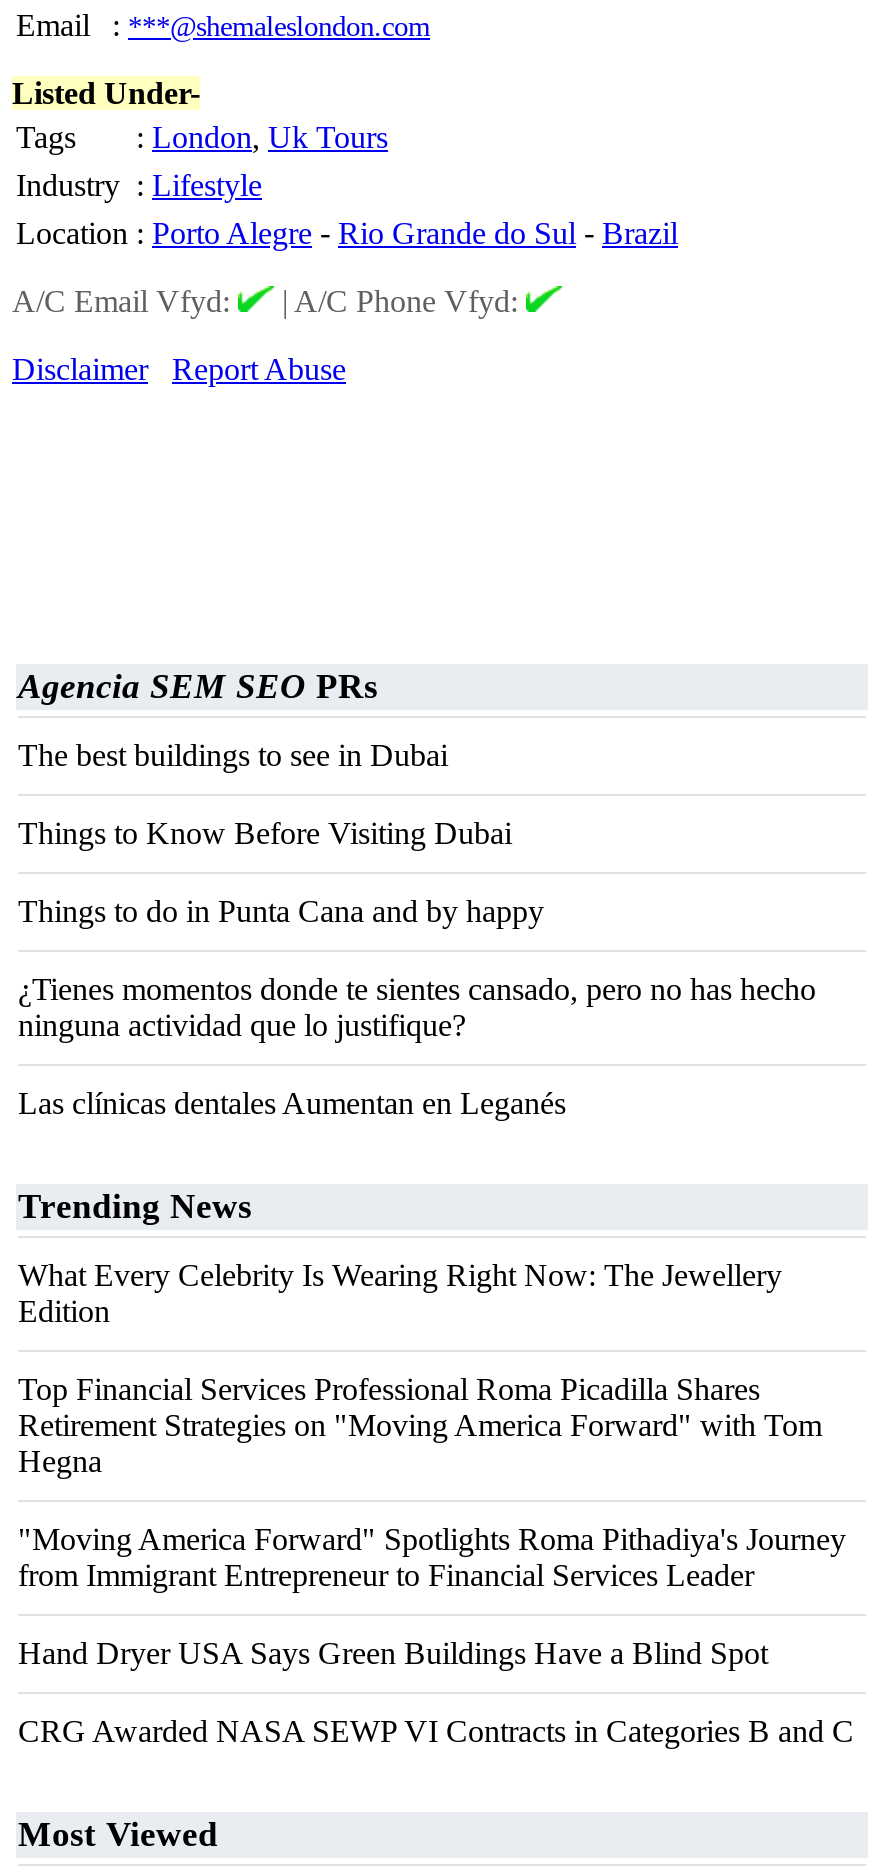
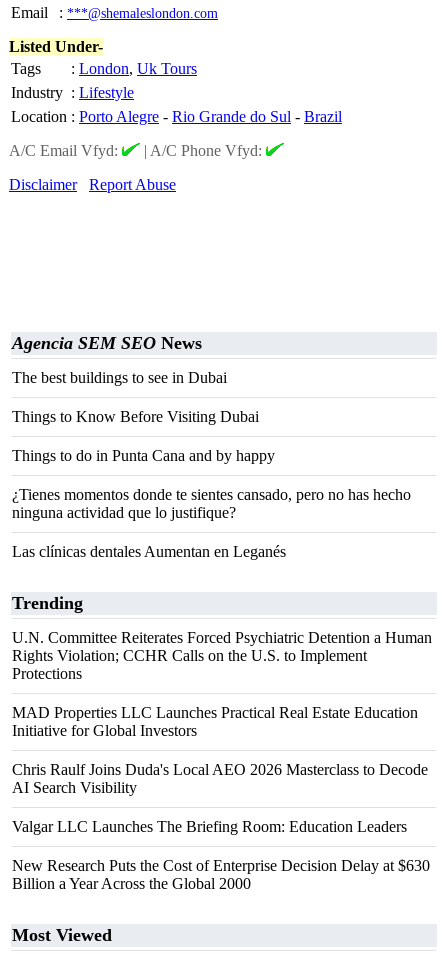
[18,666,378,706] Agencia SEM SEO PRs -> [12,333,202,353] Agencia SEM SEO News
[18,1186,252,1226] Trending News -> [12,593,83,613] Trending
[18,1258,782,1328] What Every Celebrity Is Wearing Right Now: The Jewellery | Edition -> [12,629,432,682] U.N. Committee Reiterates Forced Psychiatric Detention a Human | Rights Violation; CCHR Calls on the U.S. to Implement | Protections
[18,1372,822,1478] Top Financial Services Professional Roma Picadilla Shares | Retirement Strategies on "Moving America Forward" with Tom | Hegna -> [12,704,418,739] MAD Properties LLC Launches Practical Real Estate Education | Initiative for Global Investors
[18,1522,846,1592] "Moving America Forward" Spotlights Roma Pithadiya's Journey | from Immigrant Entrepreneur to Financial Services Leader -> [12,761,428,796] Chris Raulf Joins Duda's Local AEO 2026 Masterclass to Decode | AI Search Visibility
[18,1636,768,1670] Hand Dryer USA Says Green Buildings Have a Blind Spot -> [12,818,407,835] Valgar LLC Launches The Briefing Room: Education Leaders
[18,1714,854,1748] CRG Awarded NASA SEWP VI Contracts in Categories B and C -> [12,857,430,892] New Research Puts the Cost of Enterprise Decision Delay at $630 | Billion a Year Across the Global 2000

